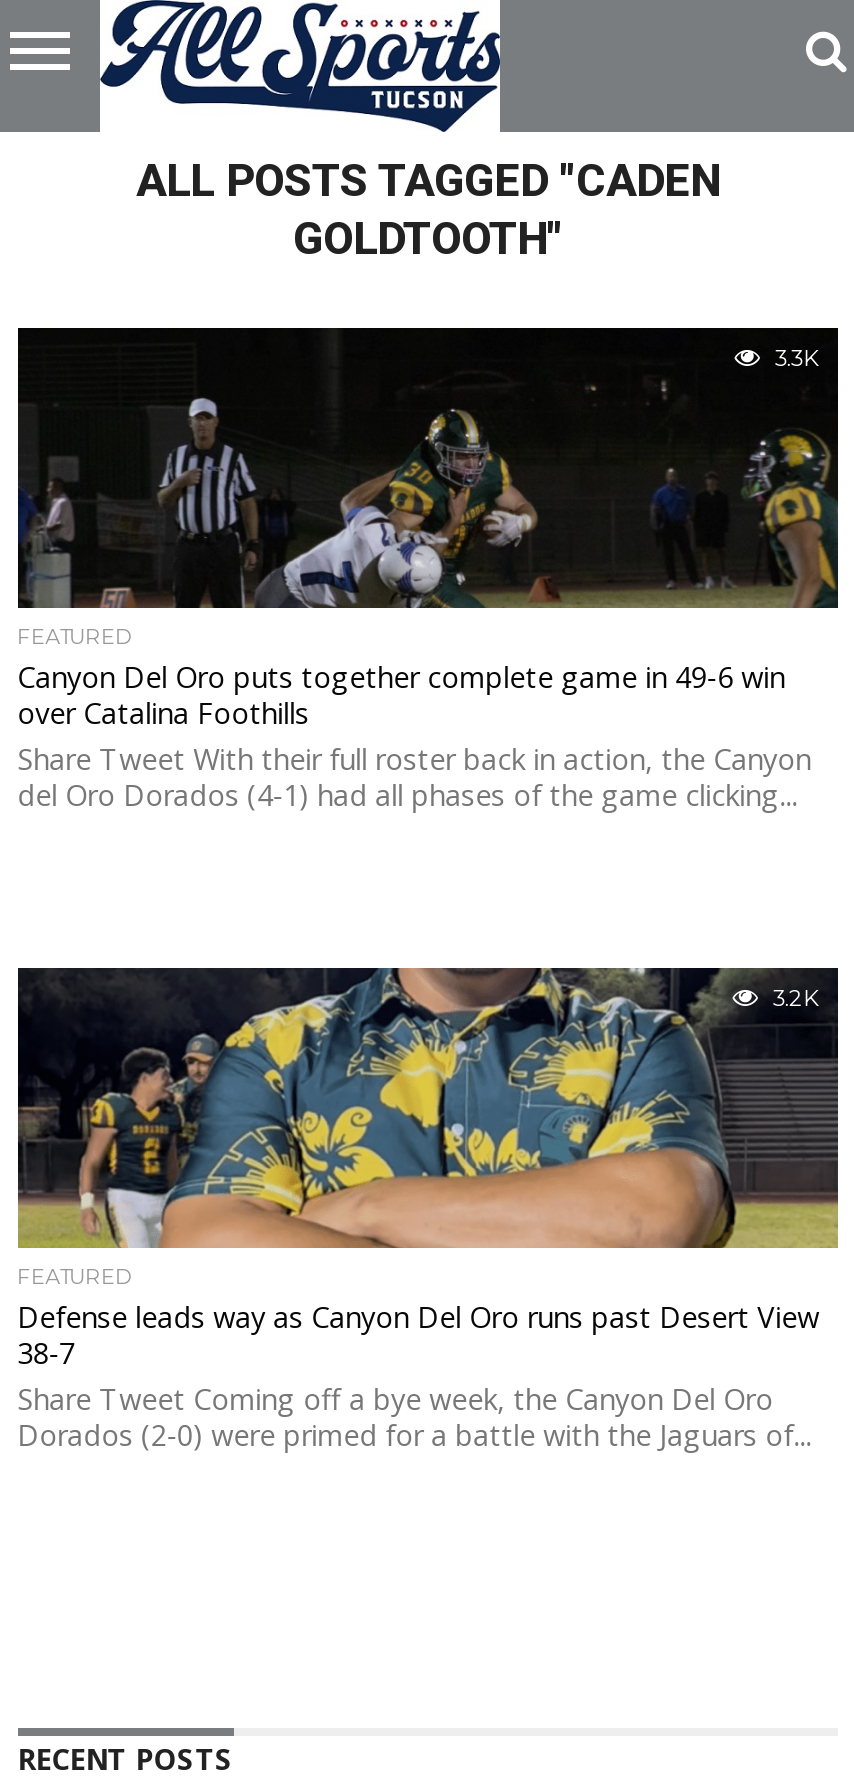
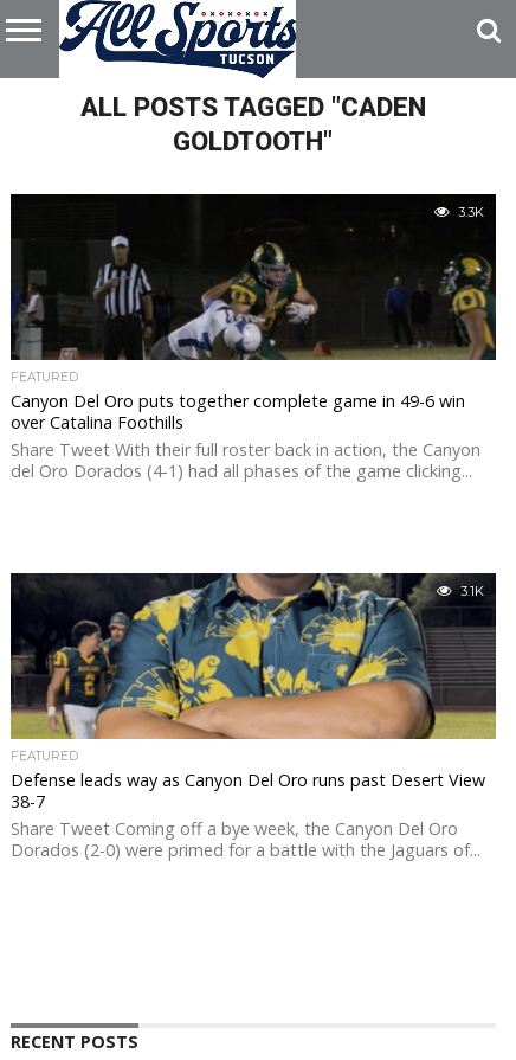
[773,984,819,1012] 3.2K -> [461,583,484,599] 3.1K

